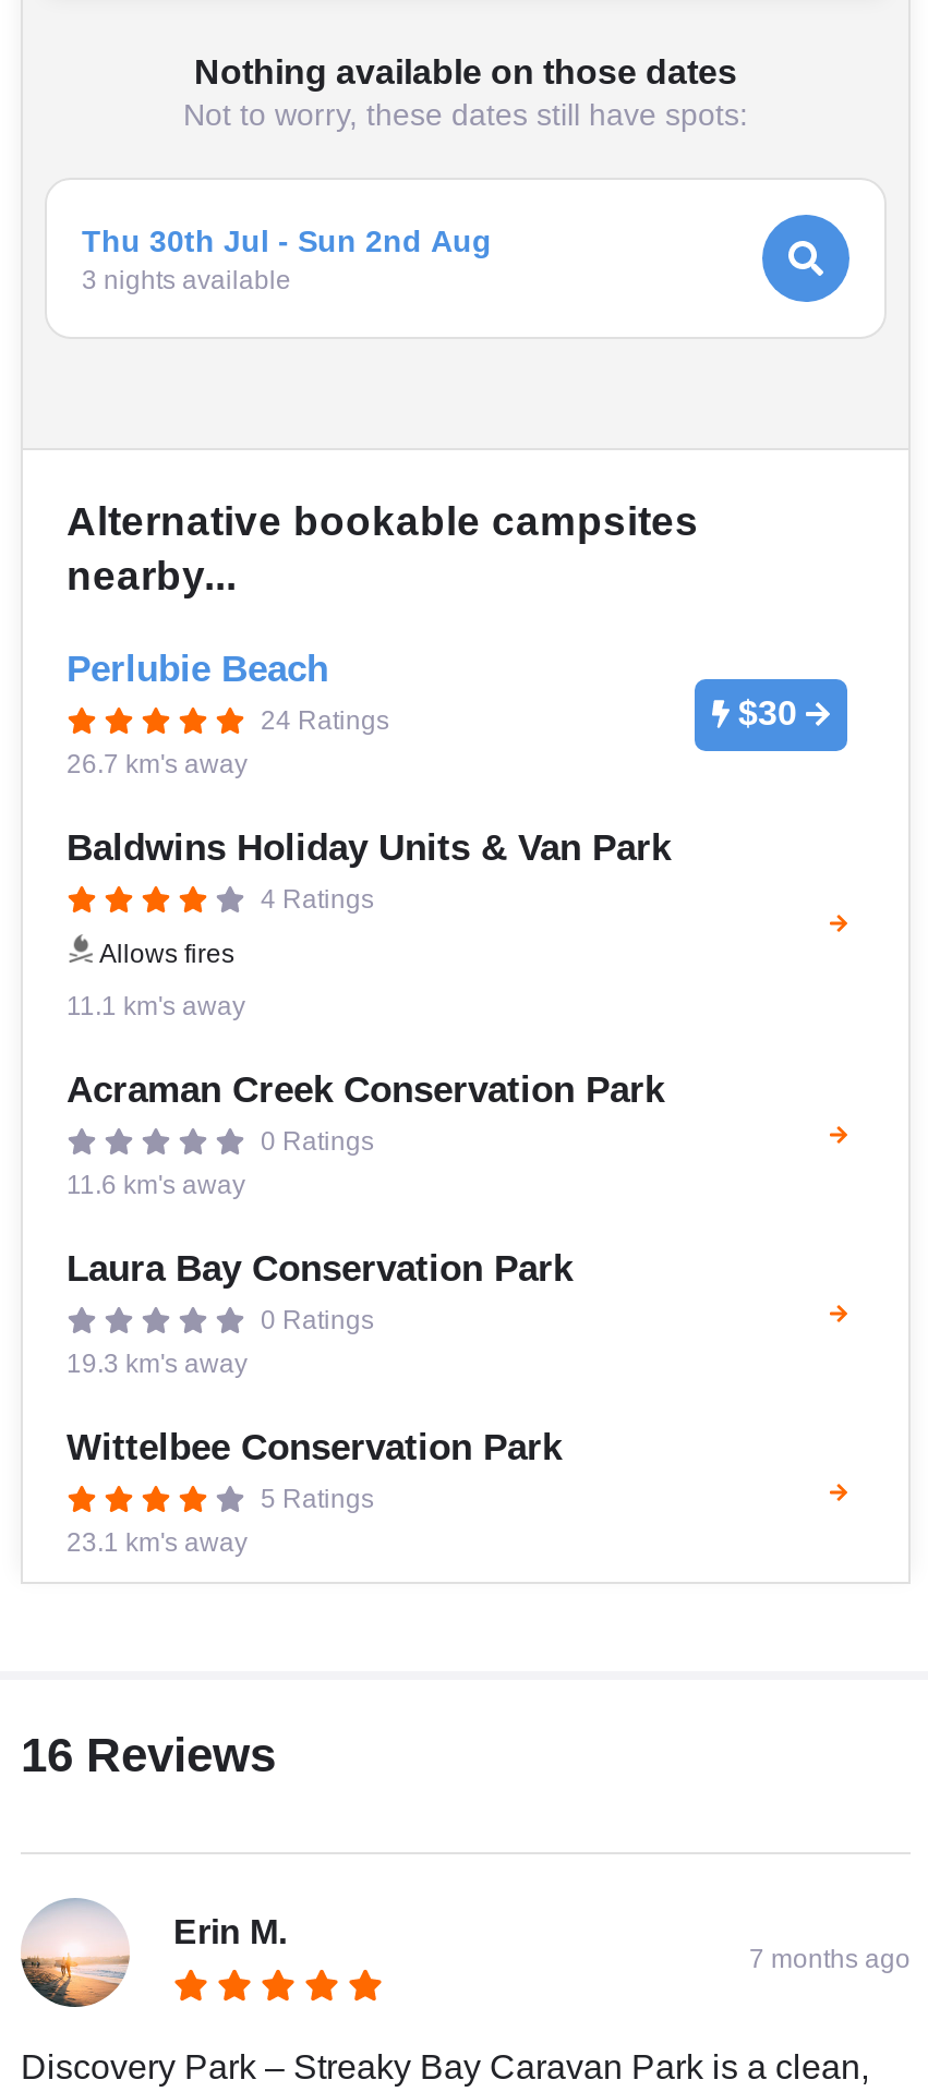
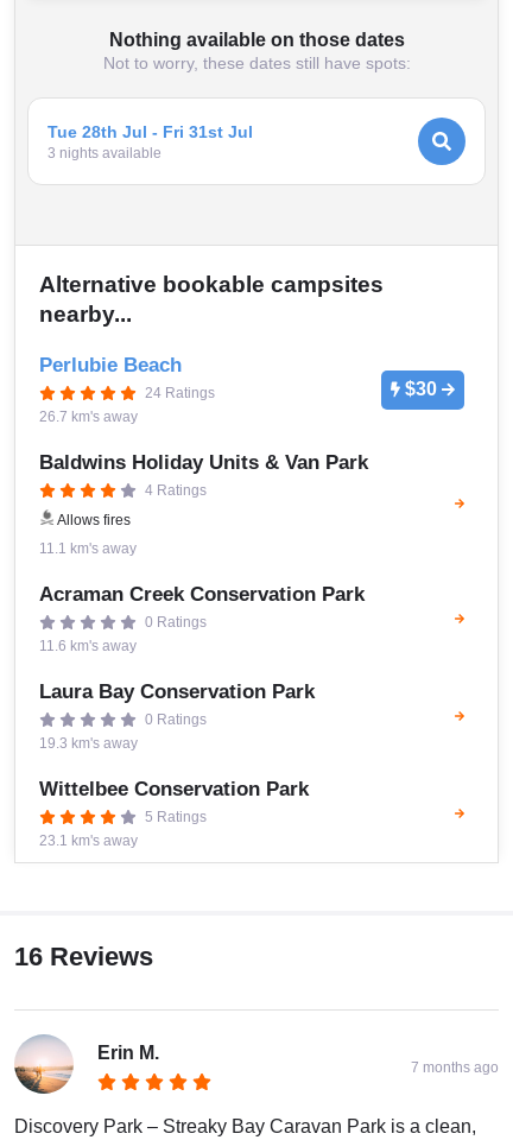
[82,222,492,257] Thu 30th Jul - Sun 2nd Aug -> [47,122,253,141] Tue 28th Jul - Fri 31st Jul

